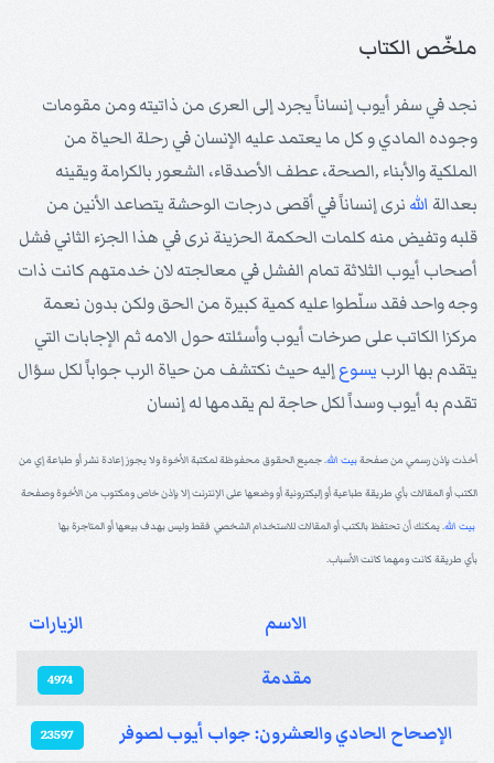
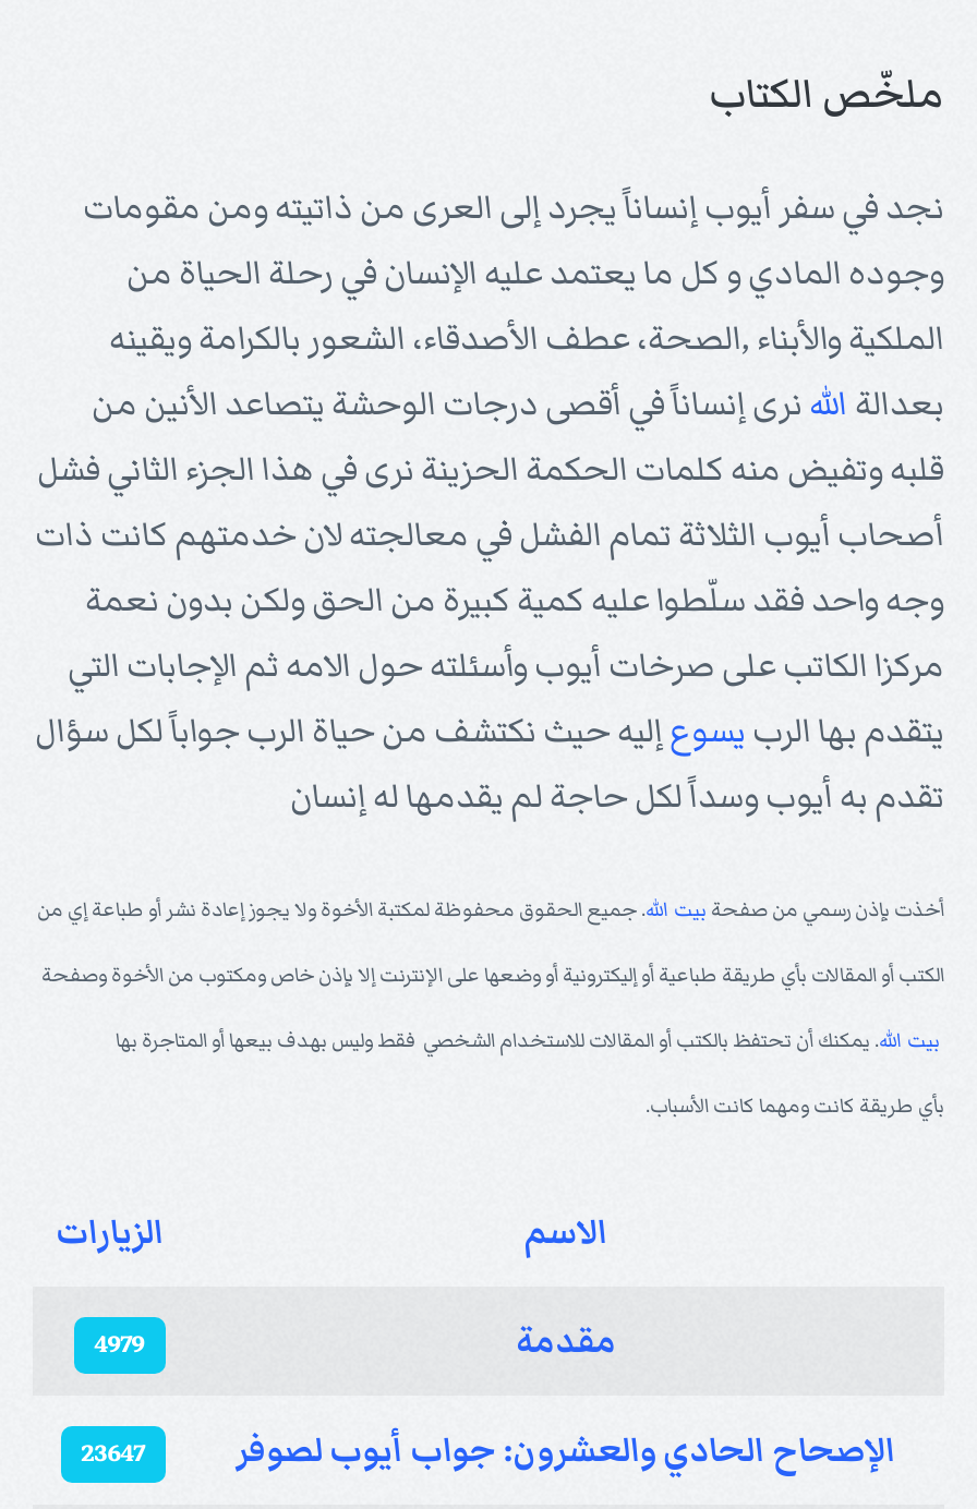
[48,670,73,689] 4974 -> [94,1324,144,1364] 4979
[41,725,73,745] 23597 -> [81,1433,144,1473] 23647

